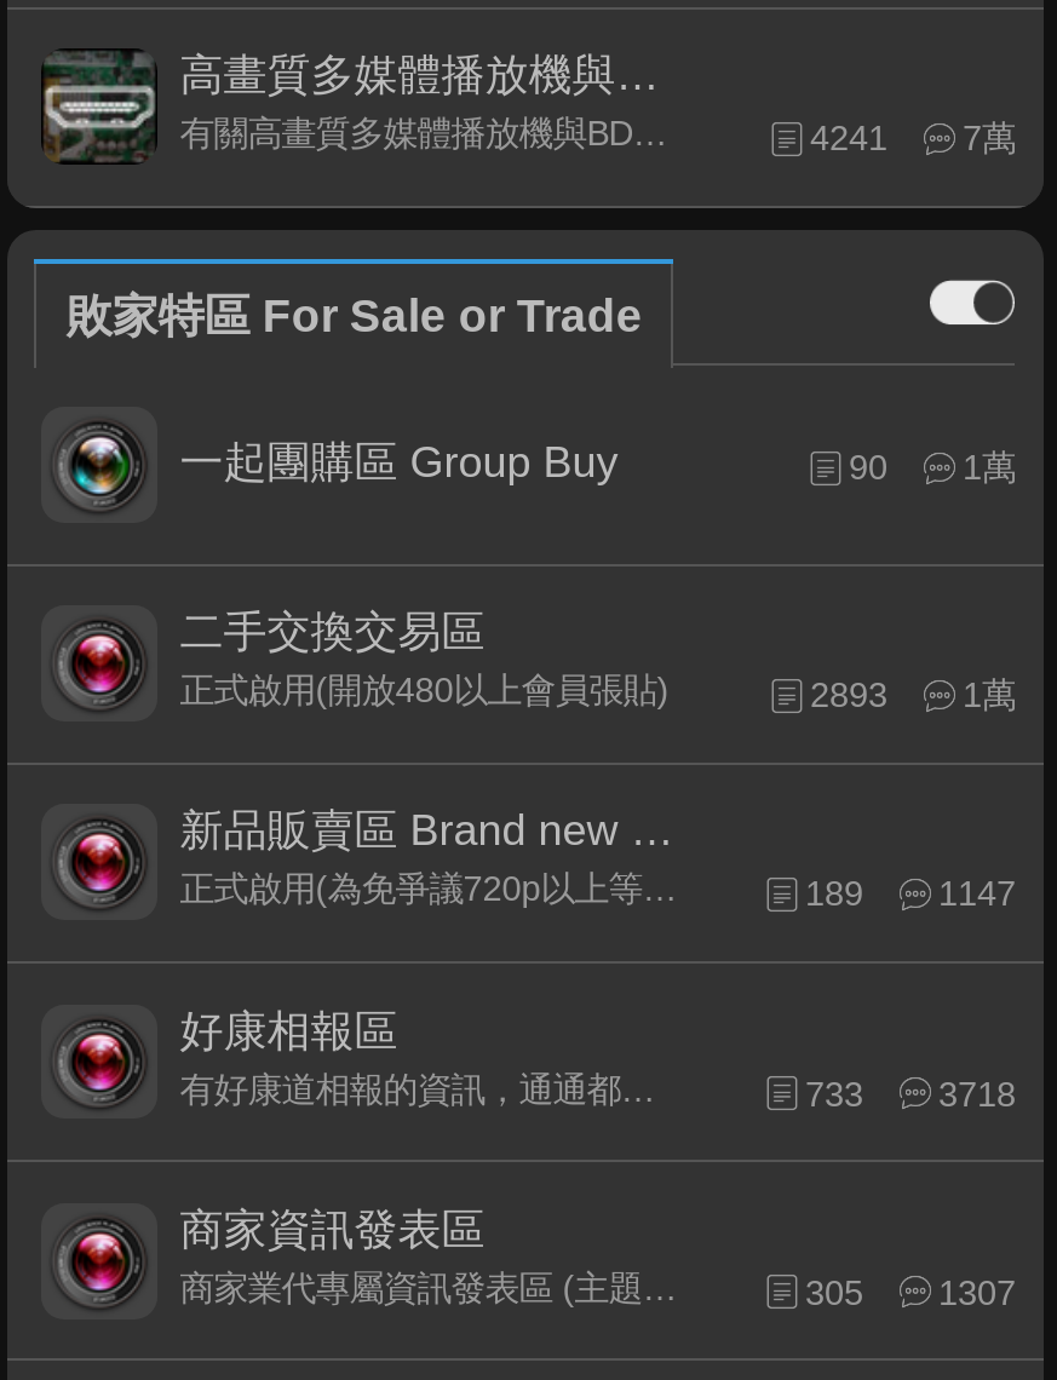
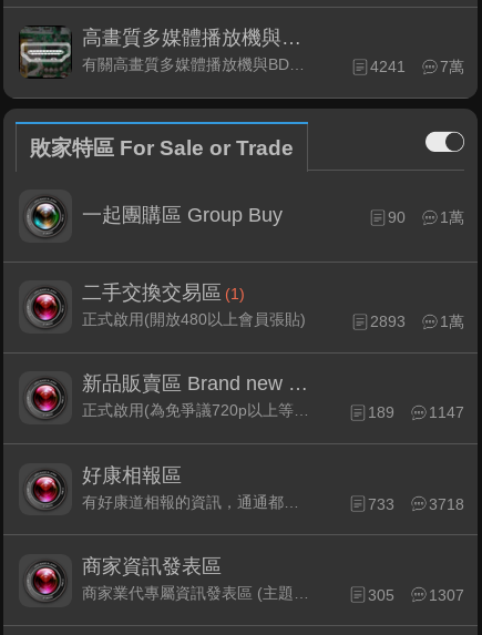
[180,608,485,657] 二手交換交易區 -> [82,282,244,304] 二手交換交易區 (1)

